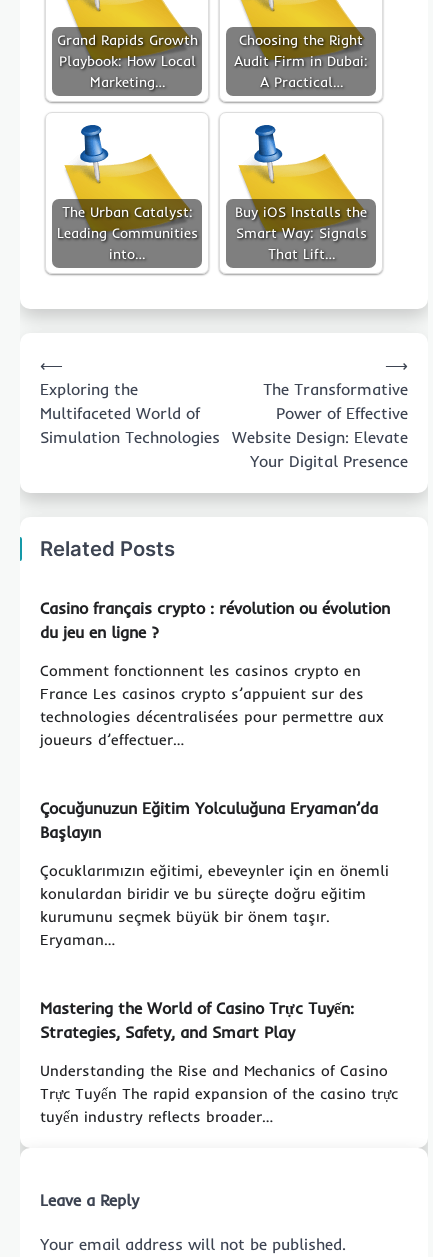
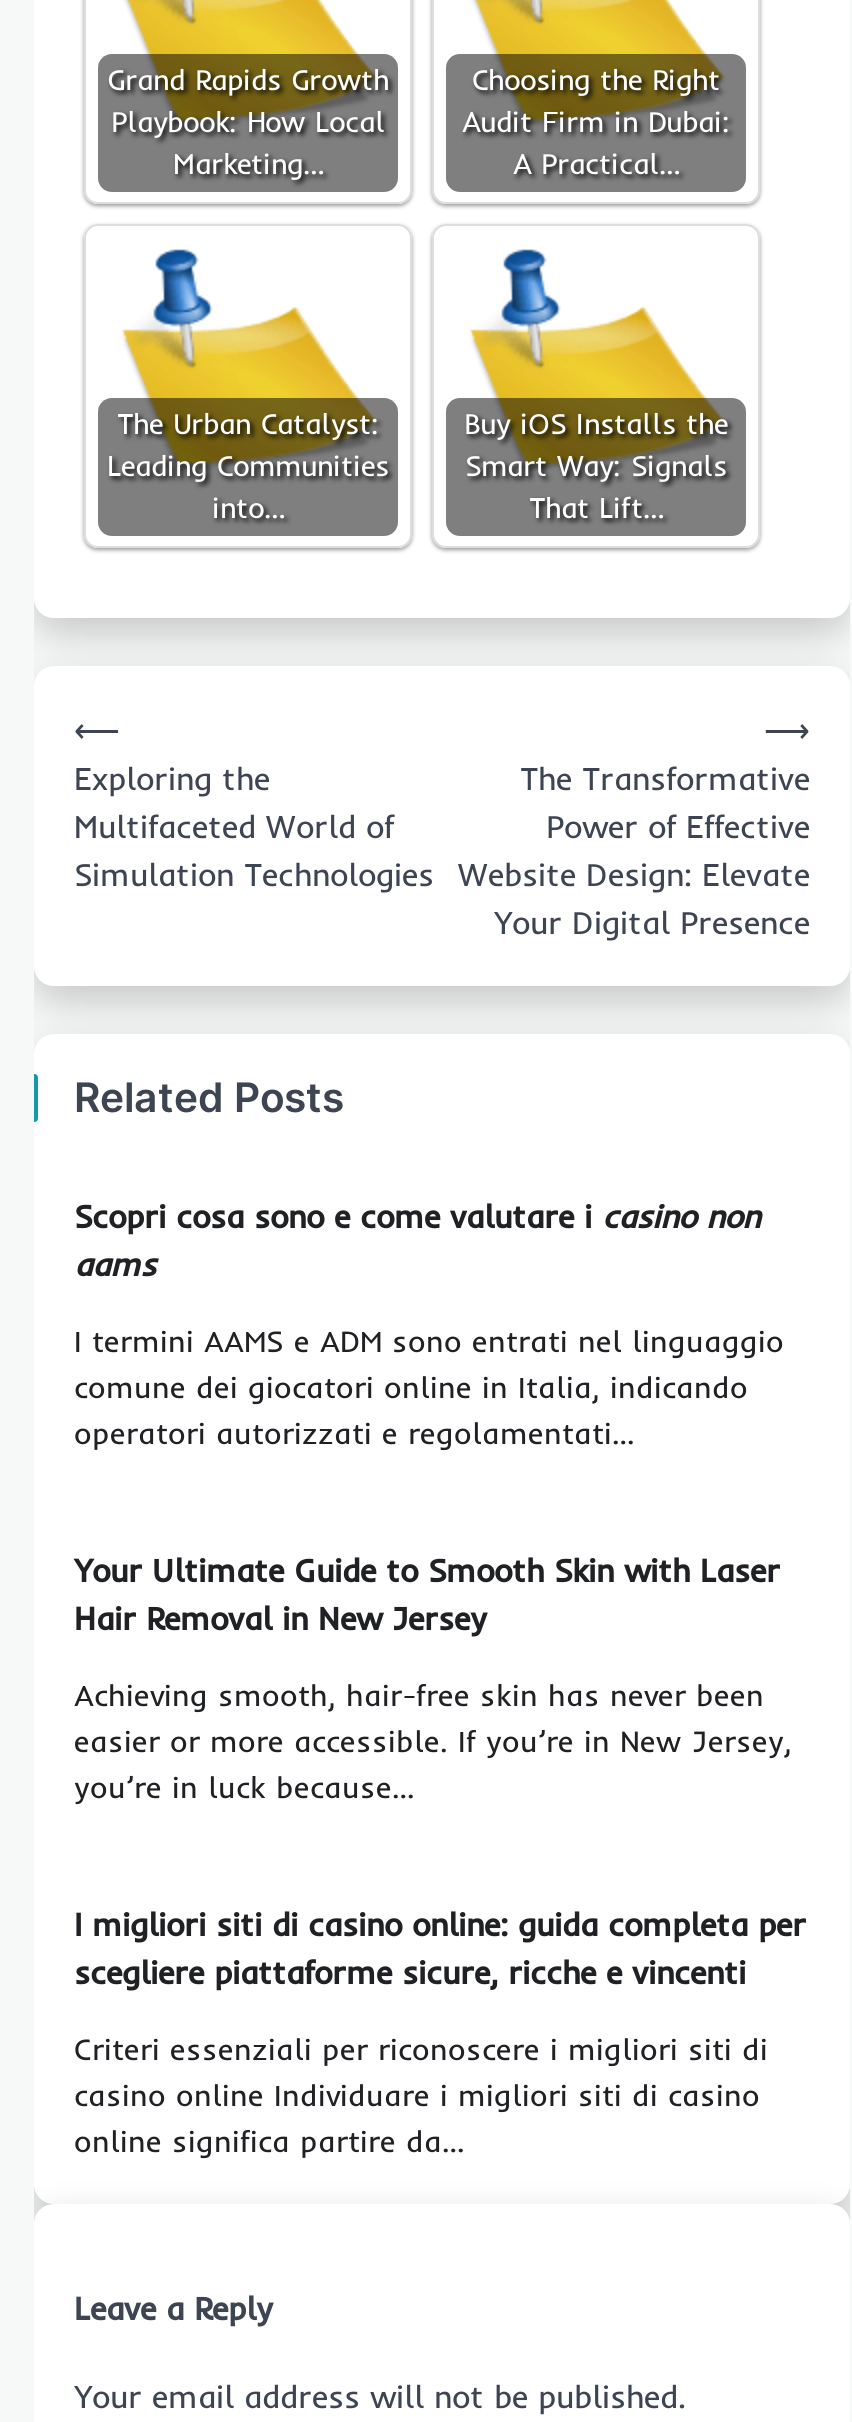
[40,598,390,642] Casino français crypto : révolution ou évolution | du jeu en ligne ? -> [74,1197,760,1285] Scopri cosa sono e come valutare i casino non | aams
[40,661,384,749] Comment fonctionnent les casinos crypto en | France Les casinos crypto s’appuient sur des | technologies décentralisées pour permettre aux | joueurs d’effectuer… -> [74,1323,784,1453] I termini AAMS e ADM sono entrati nel linguaggio | comune dei giocatori online in Italia, indicando | operatori autorizzati e regolamentati…
[40,798,378,842] Çocuğunuzun Eğitim Yolculuğuna Eryaman’da | Başlayın -> [74,1551,780,1639] Your Ultimate Guide to Smooth Skin with Laser | Hair Removal in New Jersey
[40,861,389,949] Çocuklarımızın eğitimi, ebeveynler için en önemli | konulardan biridir ve bu süreçte doğru eğitim | kurumunu seçmek büyük bir önem taşır. | Eryaman… -> [74,1677,792,1807] Achieving smooth, hair-free skin has never been | easier or more accessible. If you’re in New Jersey, | you’re in luck because…
[40,998,354,1042] Mastering the World of Casino Trực Tuyến: | Strategies, Safety, and Smart Play -> [74,1905,806,1993] I migliori siti di casino online: guida completa per | scegliere piattaforme sicure, ricche e vincenti
[40,1061,398,1126] Understanding the Rise and Mechanics of Casino | Trực Tuyến The rapid expansion of the casino trực | tuyến industry reflects broader… -> [74,2031,768,2161] Criteri essenziali per riconoscere i migliori siti di | casino online Individuare i migliori siti di casino | online significa partire da…

